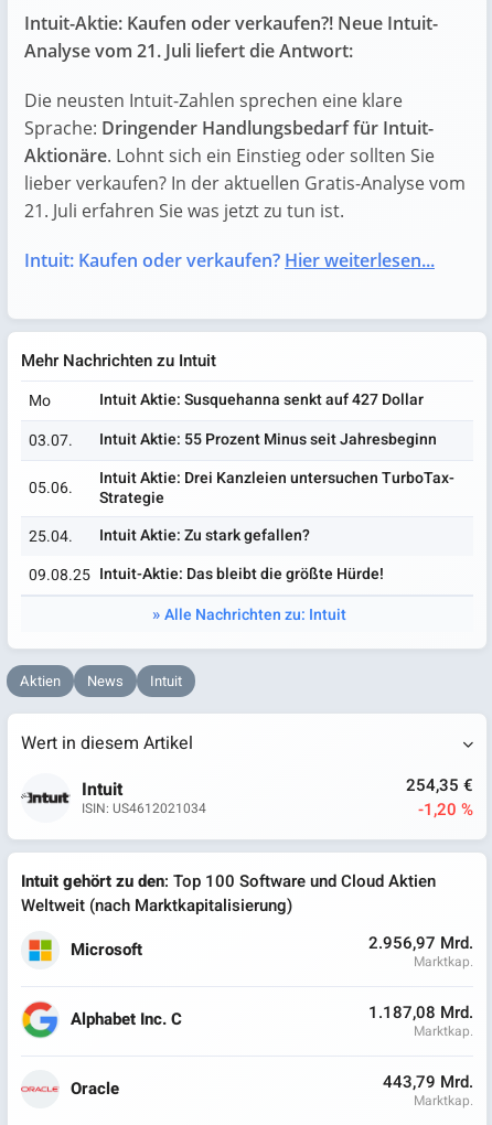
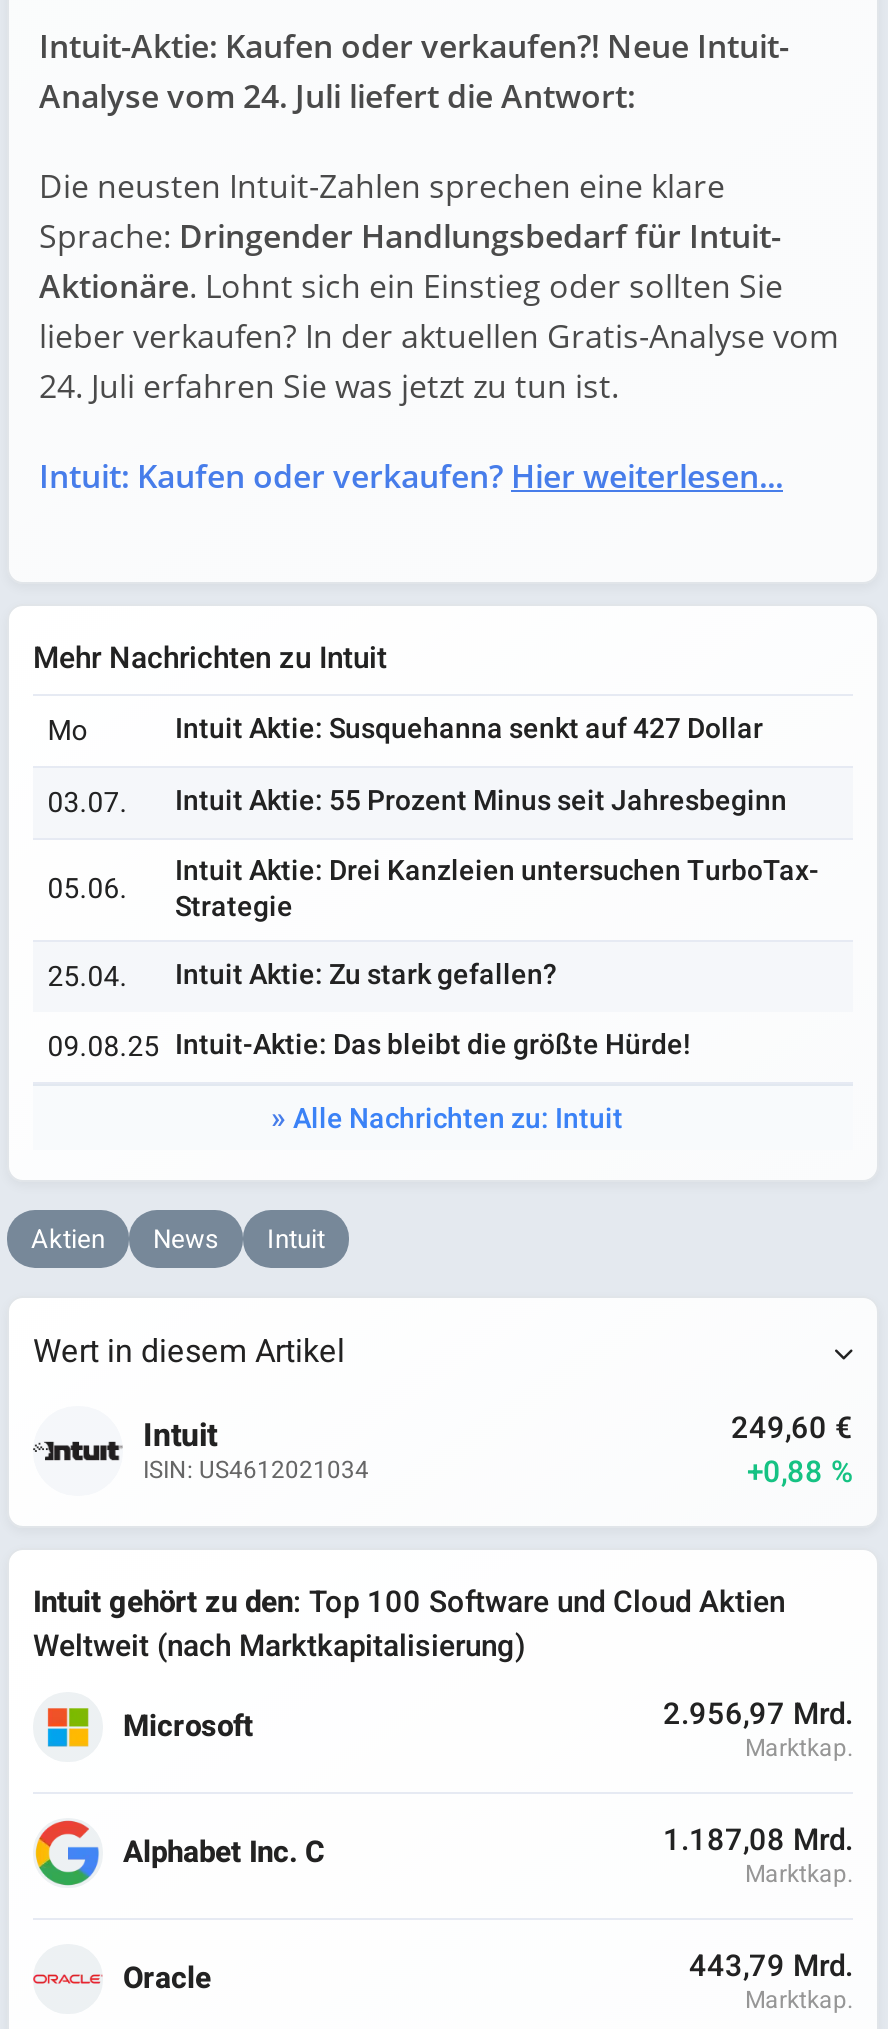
[24,38,353,62] Analyse vom 21. Juli liefert die Antwort: -> [39,73,635,117] Analyse vom 24. Juli liefert die Antwort:
[24,198,344,222] 21. Juli erfahren Sie was jetzt zu tun ist. -> [39,363,619,407] 24. Juli erfahren Sie was jetzt zu tun ist.
[406,773,473,798] 254,35 € -> [731,1406,853,1450] 249,60 €
[418,798,473,822] -1,20 % -> [747,1450,853,1494] +0,88 %

